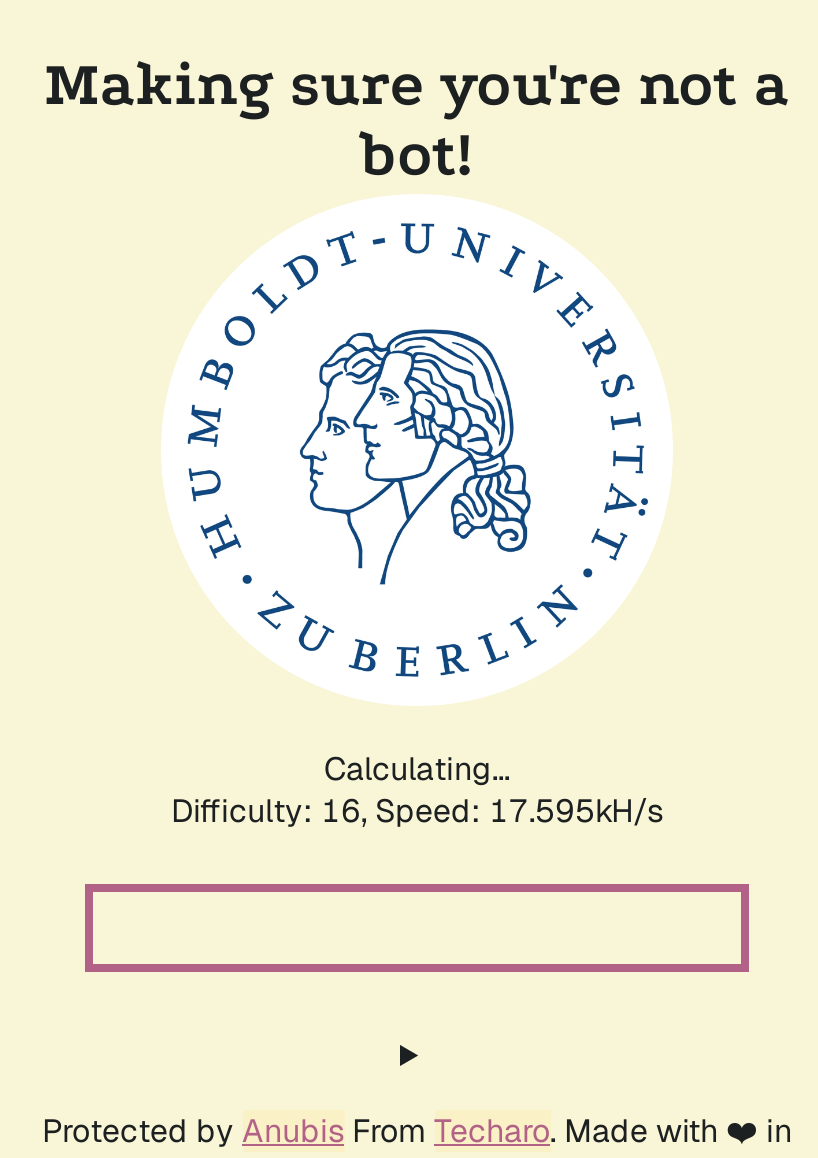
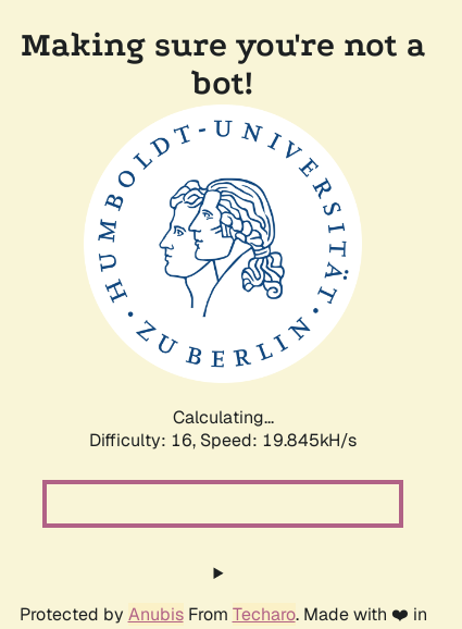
[171,790,663,832] Difficulty: 16, Speed: 17.595kH/s -> [89,429,357,452] Difficulty: 16, Speed: 19.845kH/s

